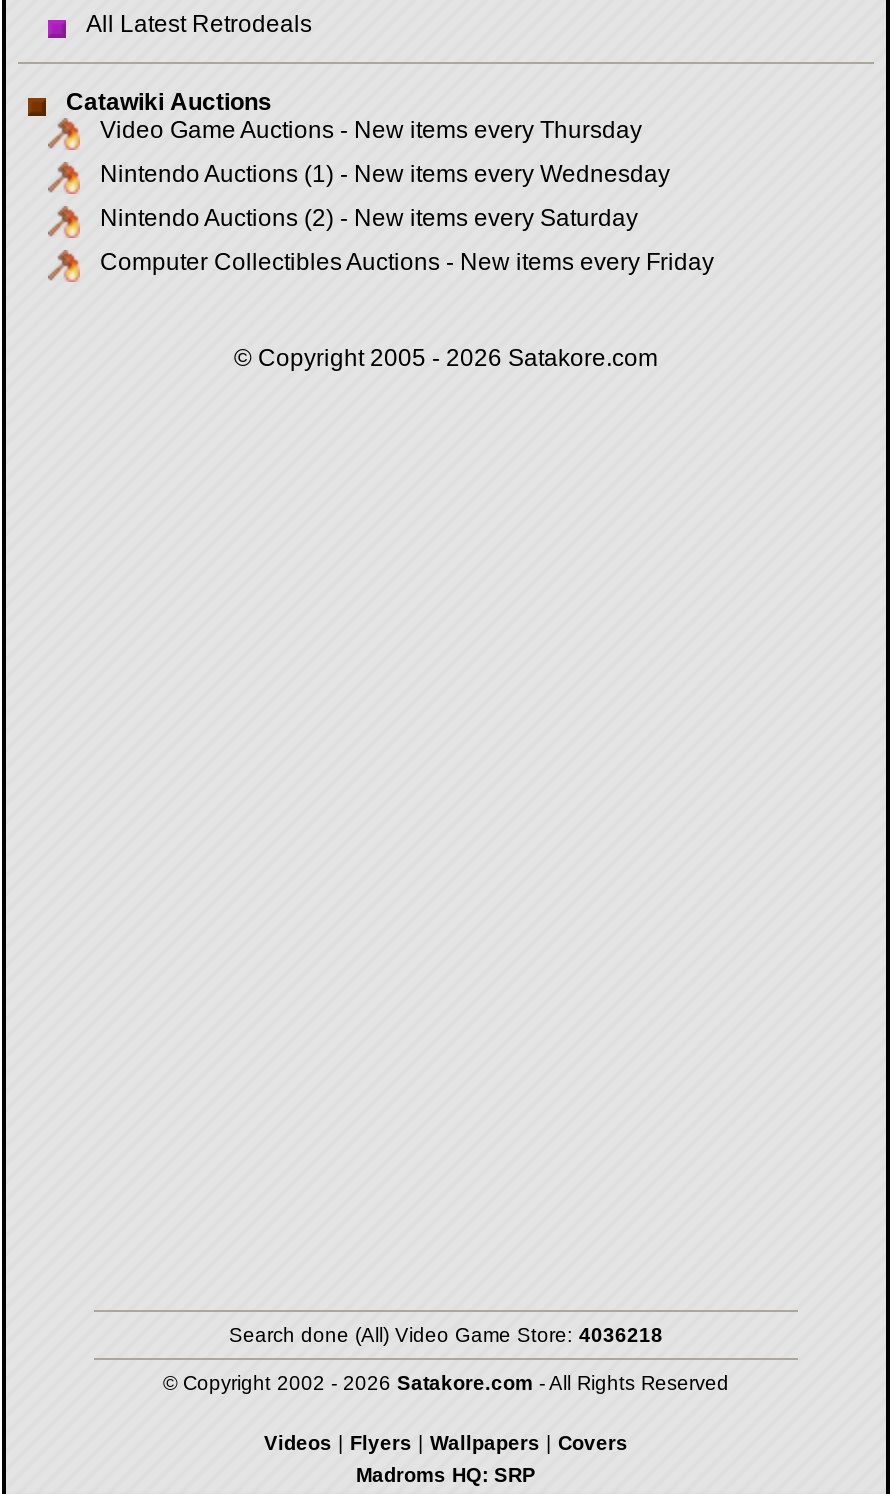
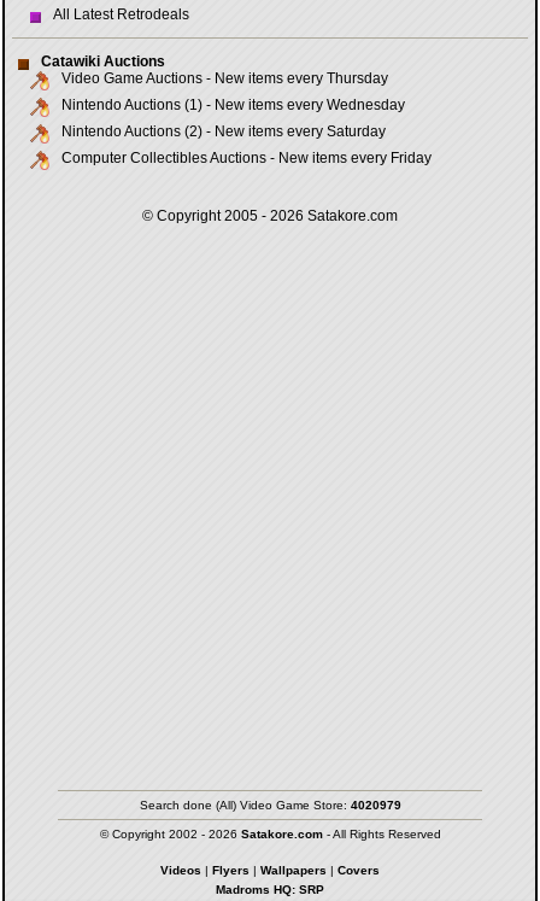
[229,1324,663,1346] Search done (All) Video Game Store: 4036218 -> [139,798,401,812] Search done (All) Video Game Store: 4020979

